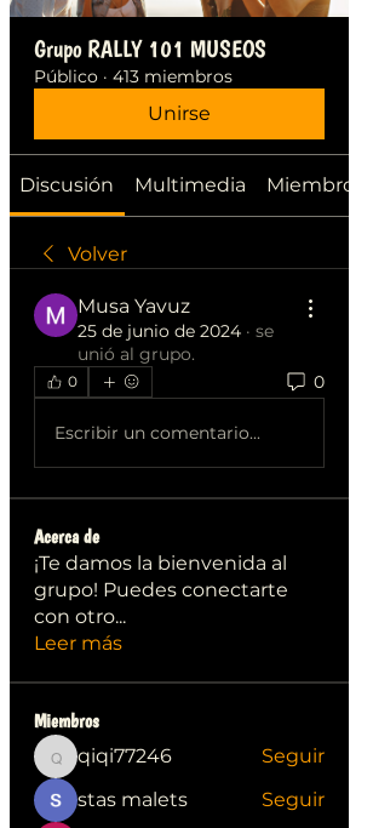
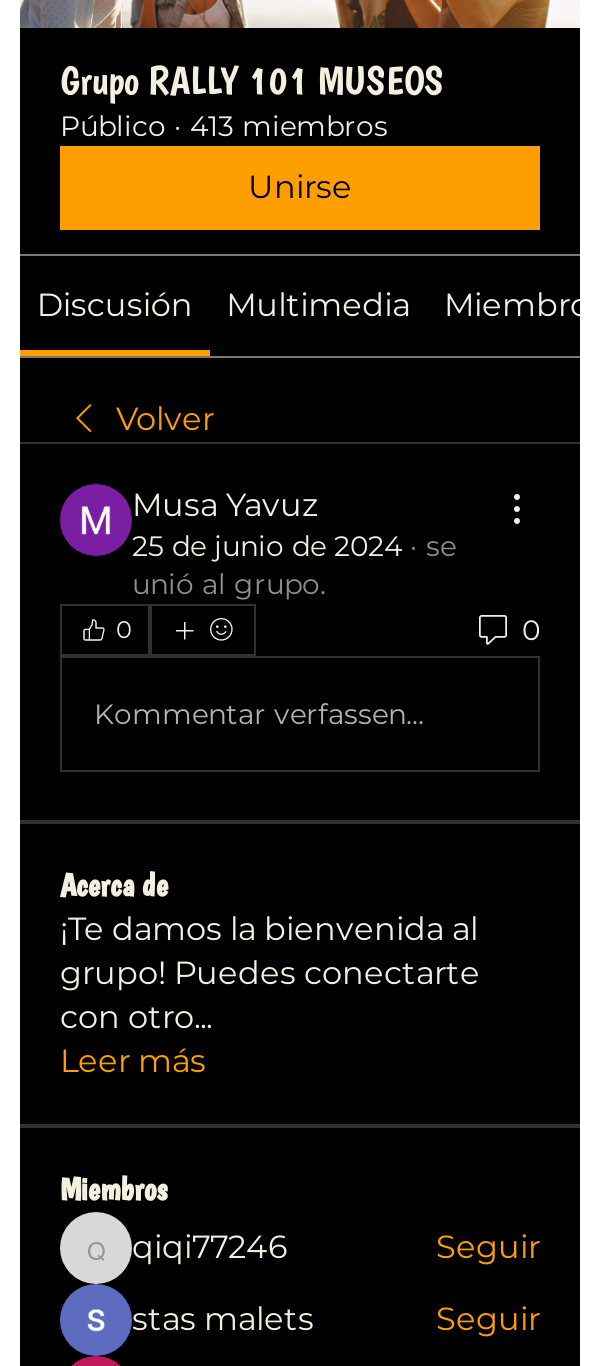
[54,421,260,443] Escribir un comentario... -> [94,695,424,731] Kommentar verfassen...

